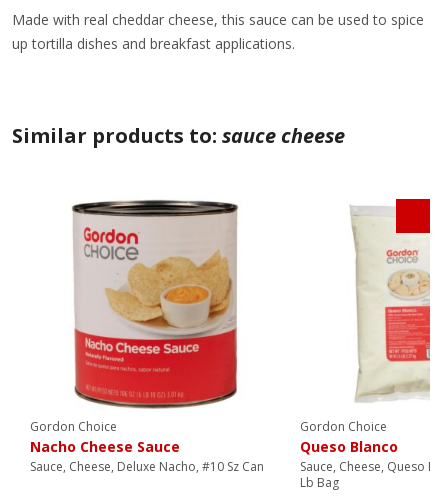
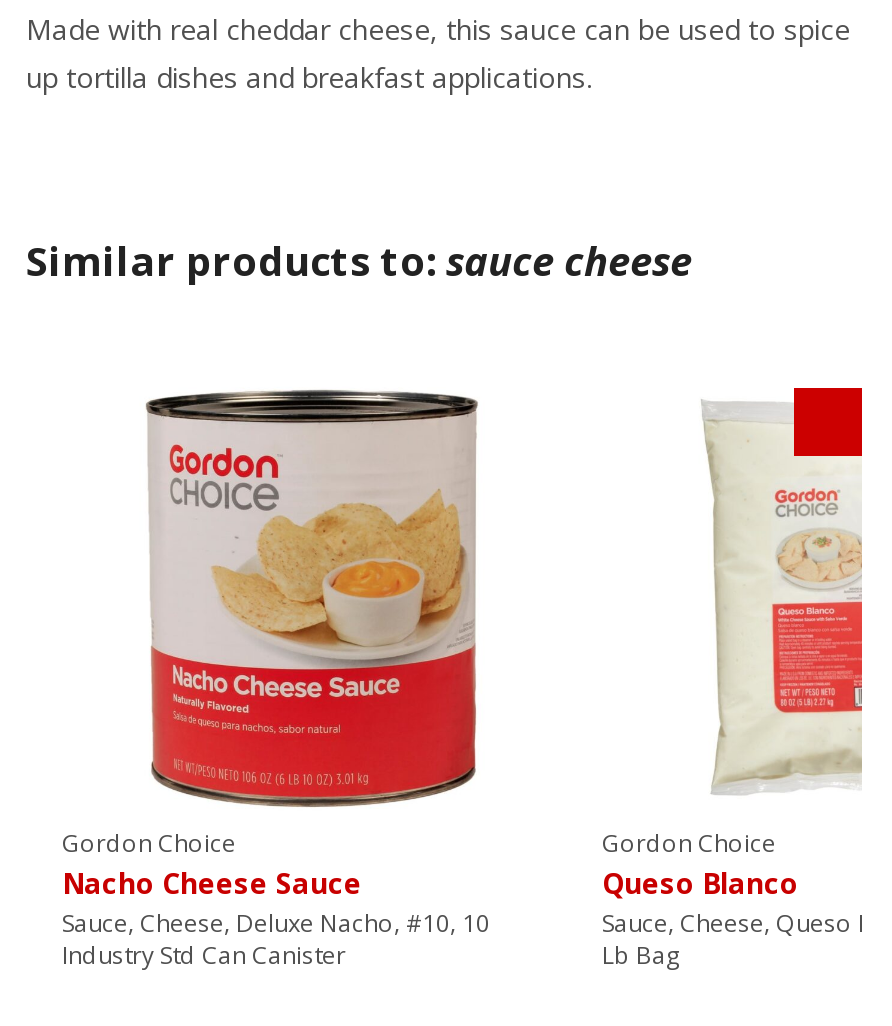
[30,458,264,475] Sauce, Cheese, Deluxe Nacho, #10 Sz Can -> [62,907,490,973] Sauce, Cheese, Deluxe Nacho, #10, 10 | Industry Std Can Canister

